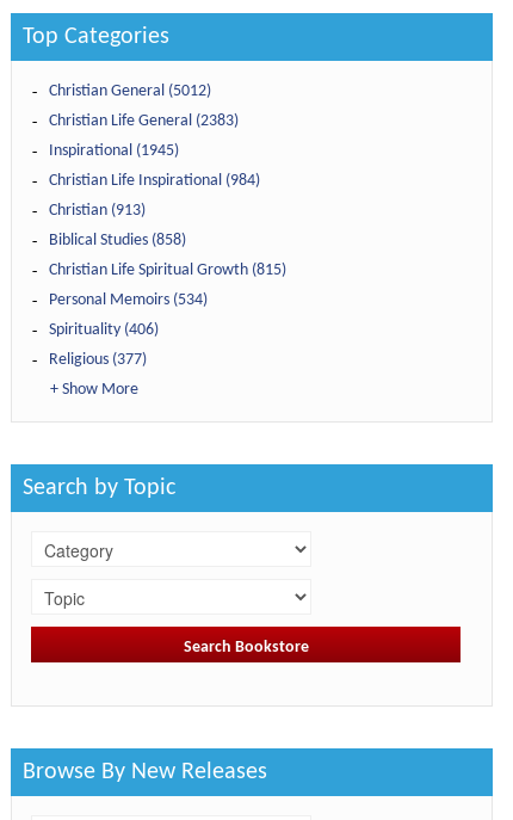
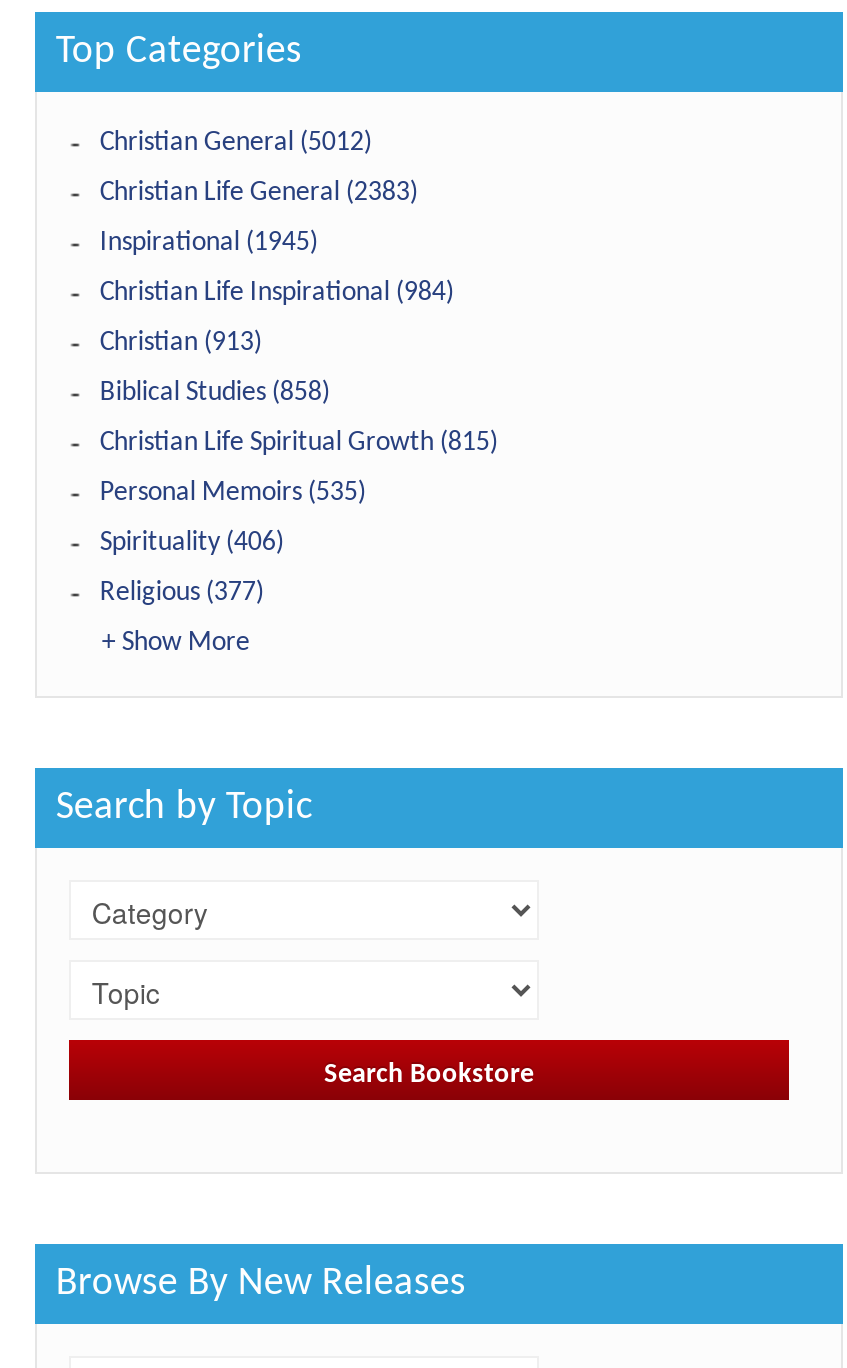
[49,291,208,309] Personal Memoirs (534) -> [100,478,366,508] Personal Memoirs (535)

